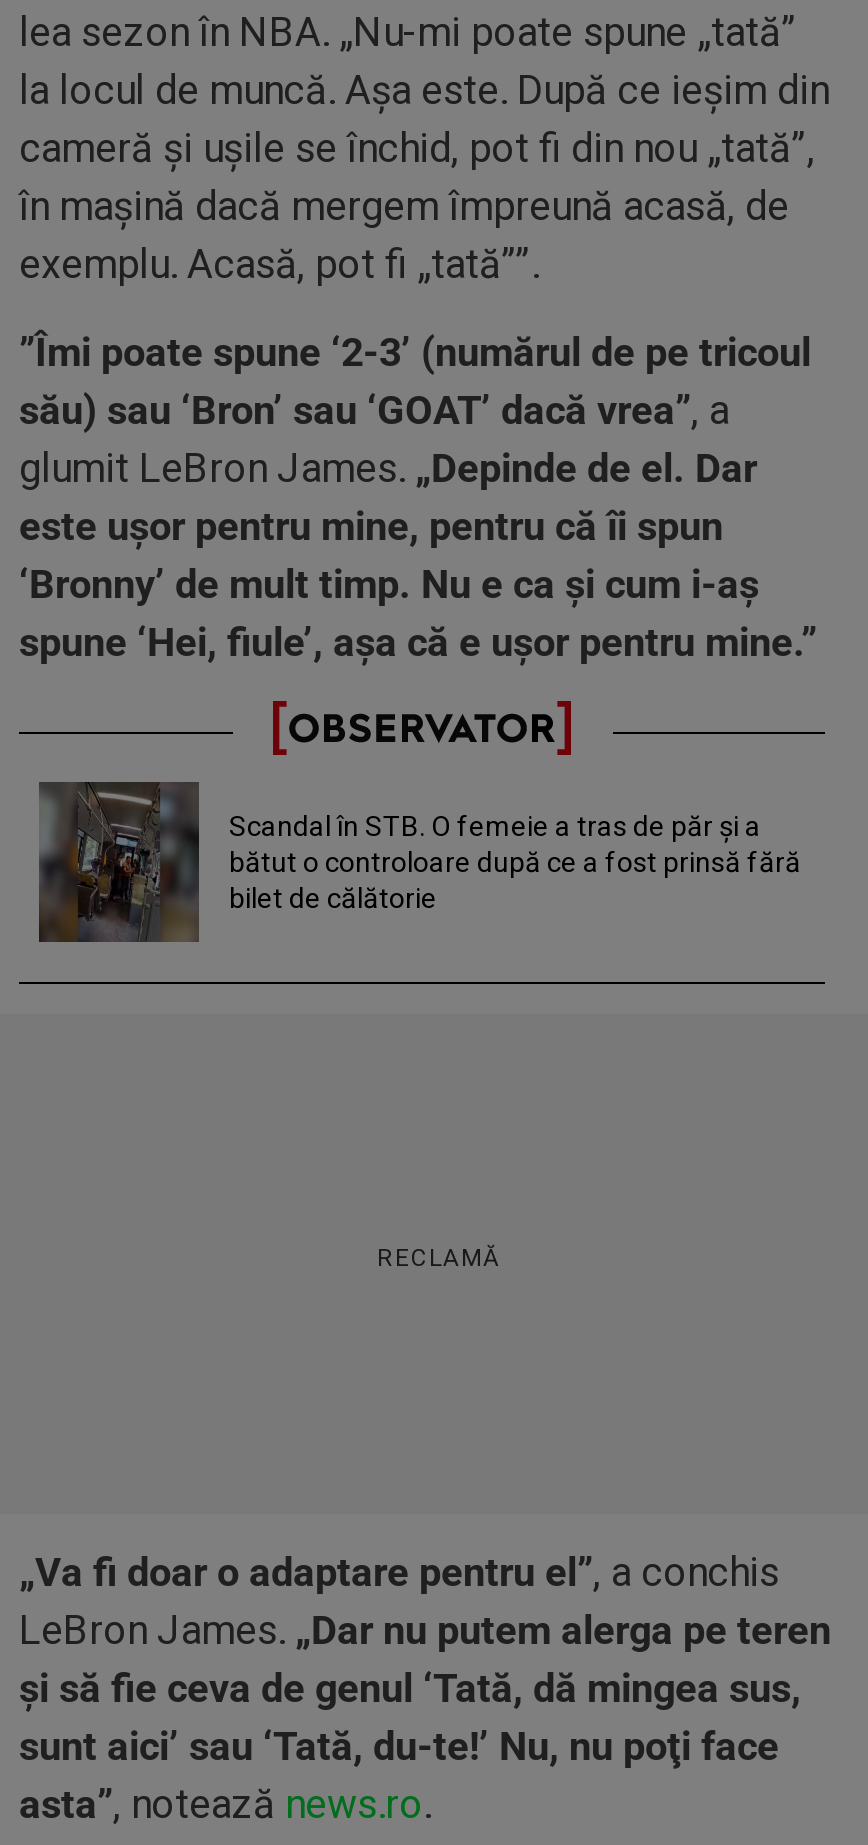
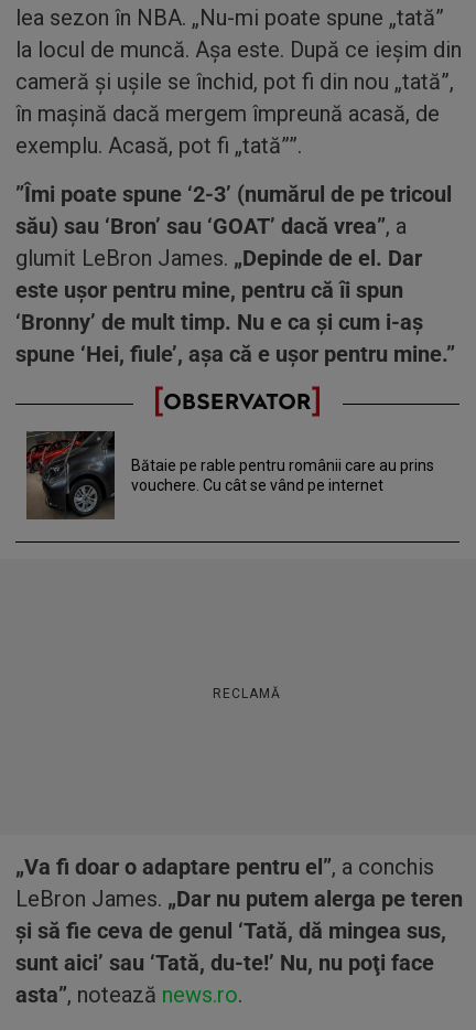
[37,780,801,942] [image] | Scandal în STB. O femeie a tras de păr şi a | bătut o controloare după ce a fost prinsă fără | bilet de călătorie -> [25,430,434,519] [image] | Bătaie pe rable pentru românii care au prins | vouchere. Cu cât se vând pe internet

